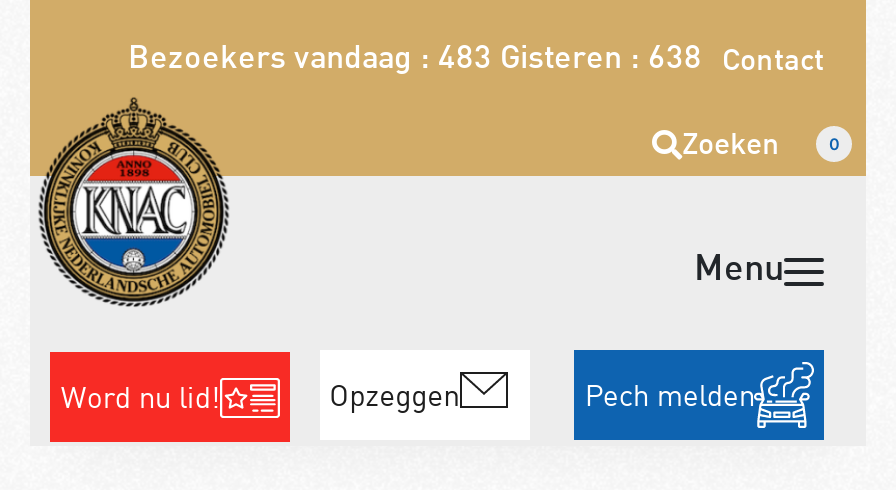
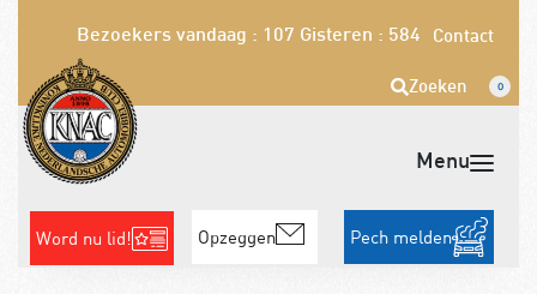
[128,46,702,76] Bezoekers vandaag : 483 Gisteren : 638 -> [77,28,421,46] Bezoekers vandaag : 107 Gisteren : 584

